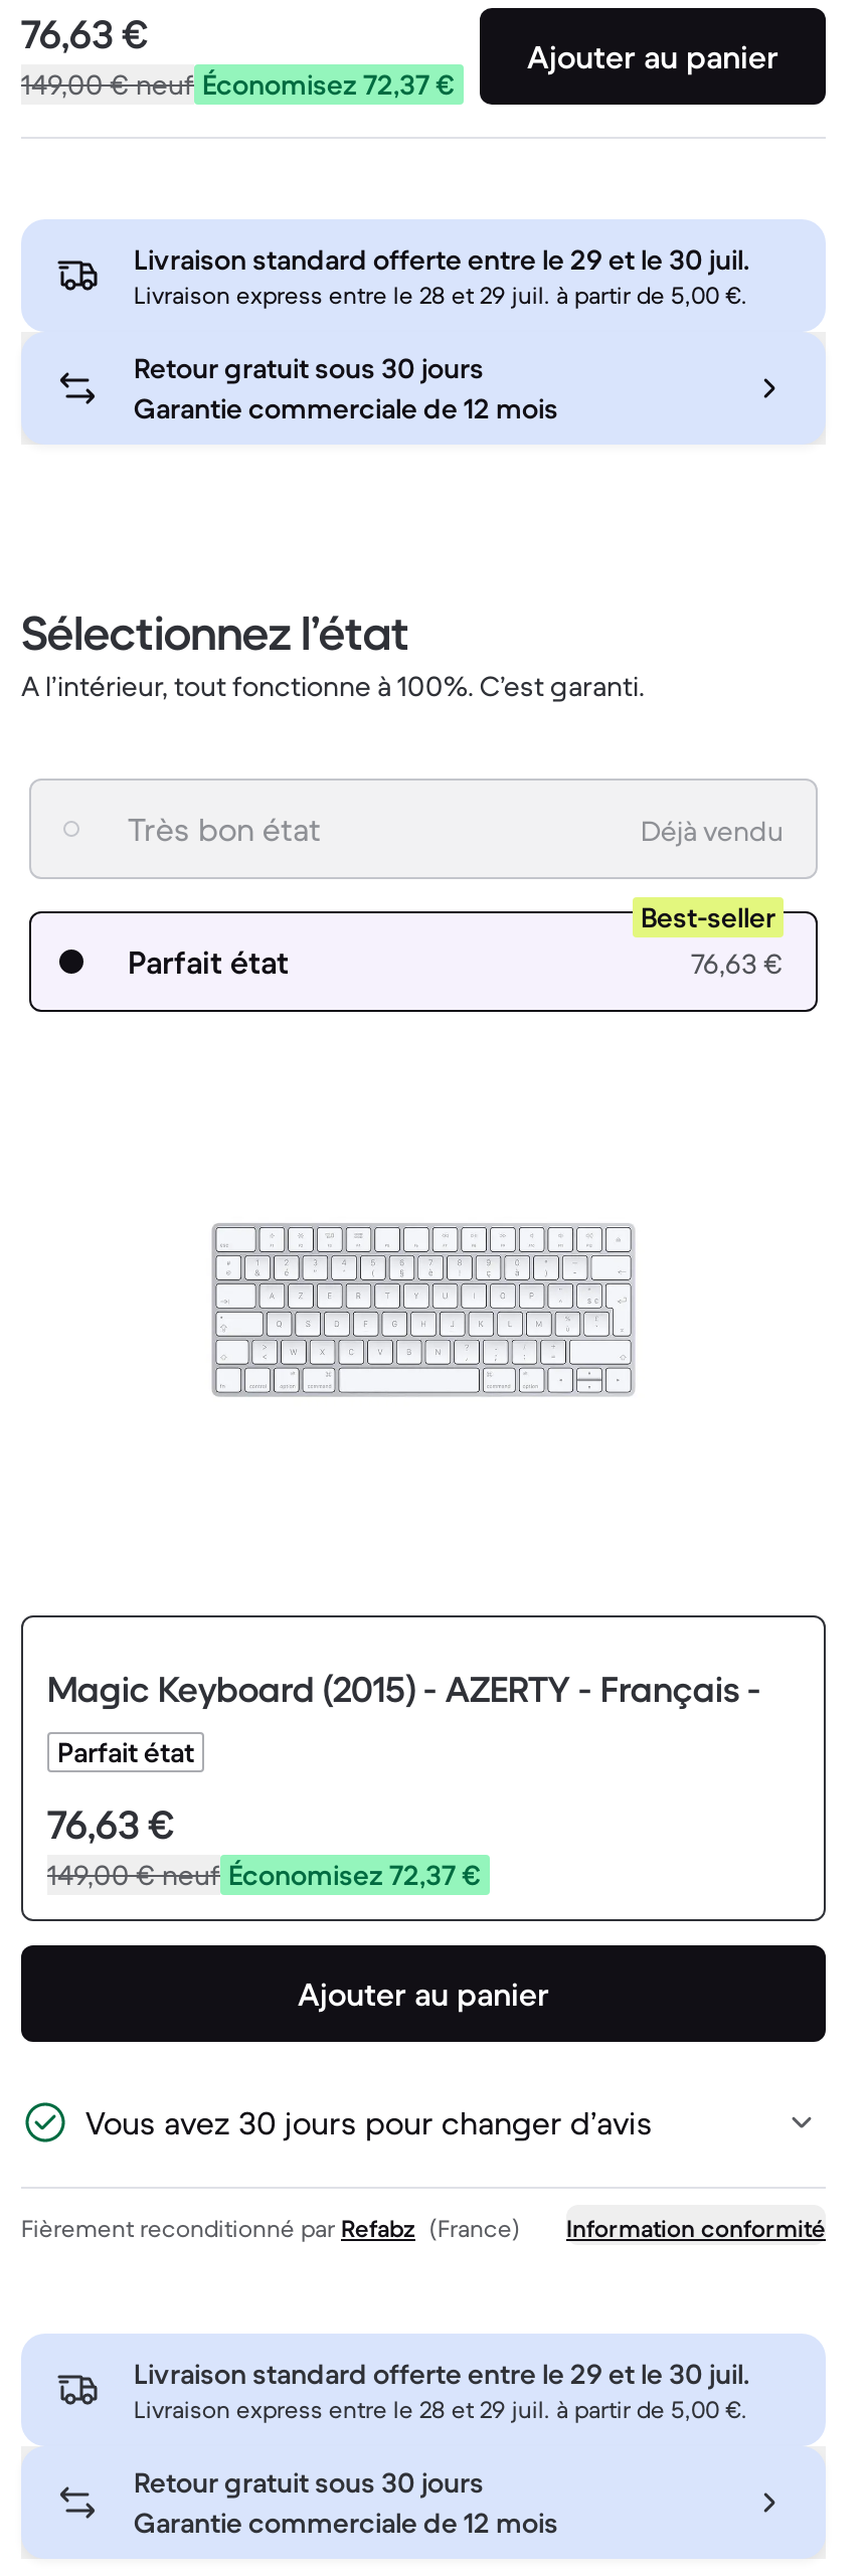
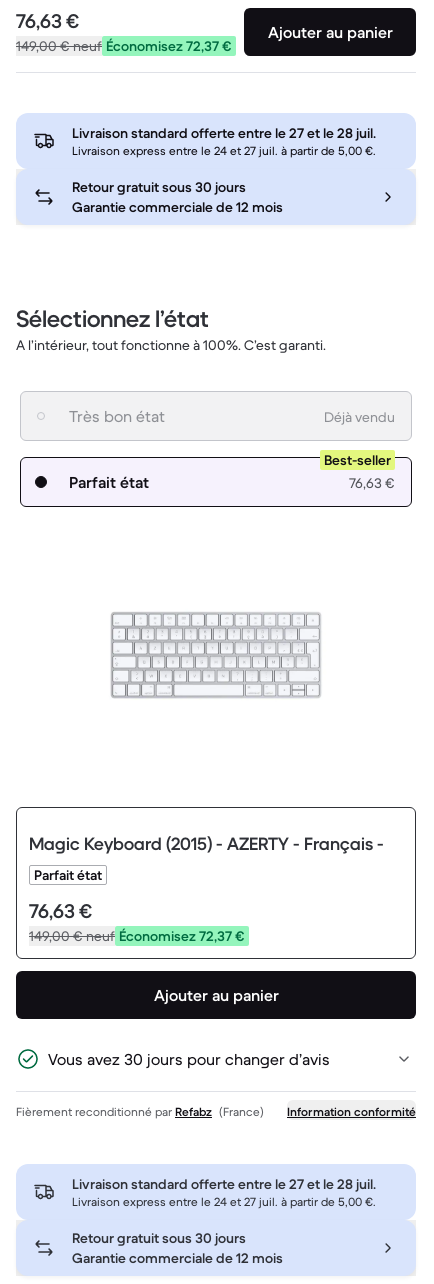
[134,242,749,278] Livraison standard offerte entre le 29 et le 30 juil. -> [72,124,376,142] Livraison standard offerte entre le 27 et le 28 juil.
[134,280,747,311] Livraison express entre le 28 et 29 juil. à partir de 5,00 €. -> [72,143,376,158] Livraison express entre le 24 et 27 juil. à partir de 5,00 €.
[134,2357,749,2393] Livraison standard offerte entre le 29 et le 30 juil. -> [72,1175,376,1193] Livraison standard offerte entre le 27 et le 28 juil.
[134,2395,747,2425] Livraison express entre le 28 et 29 juil. à partir de 5,00 €. -> [72,1194,376,1209] Livraison express entre le 24 et 27 juil. à partir de 5,00 €.

